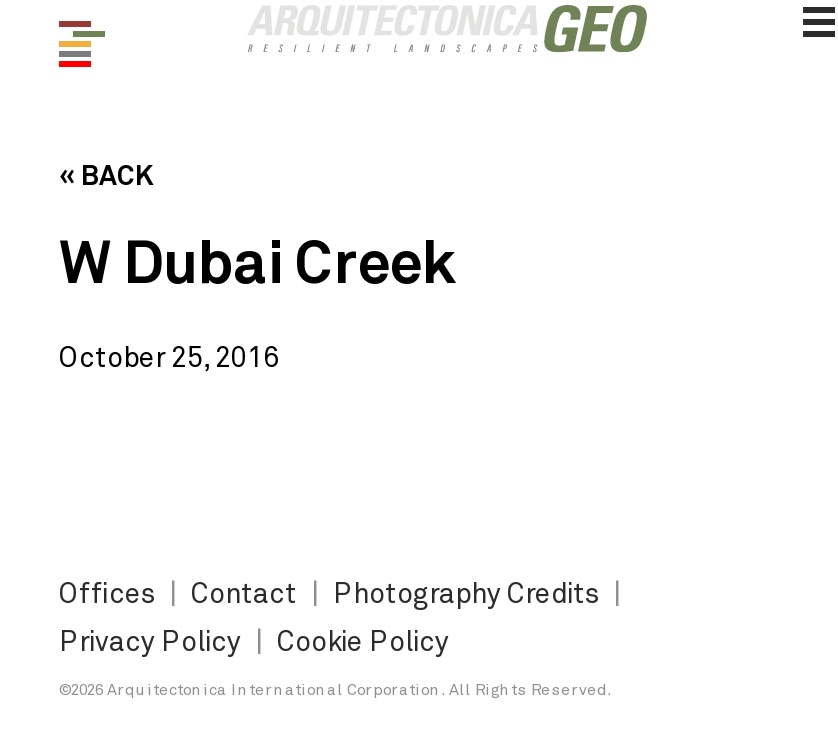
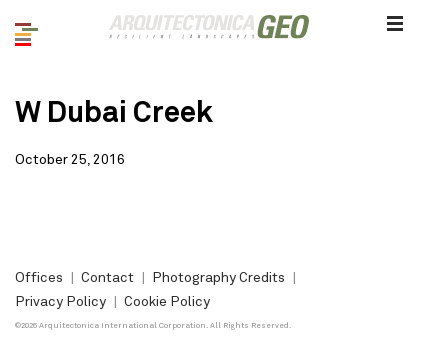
[59,157,153,191] « BACK -> none

